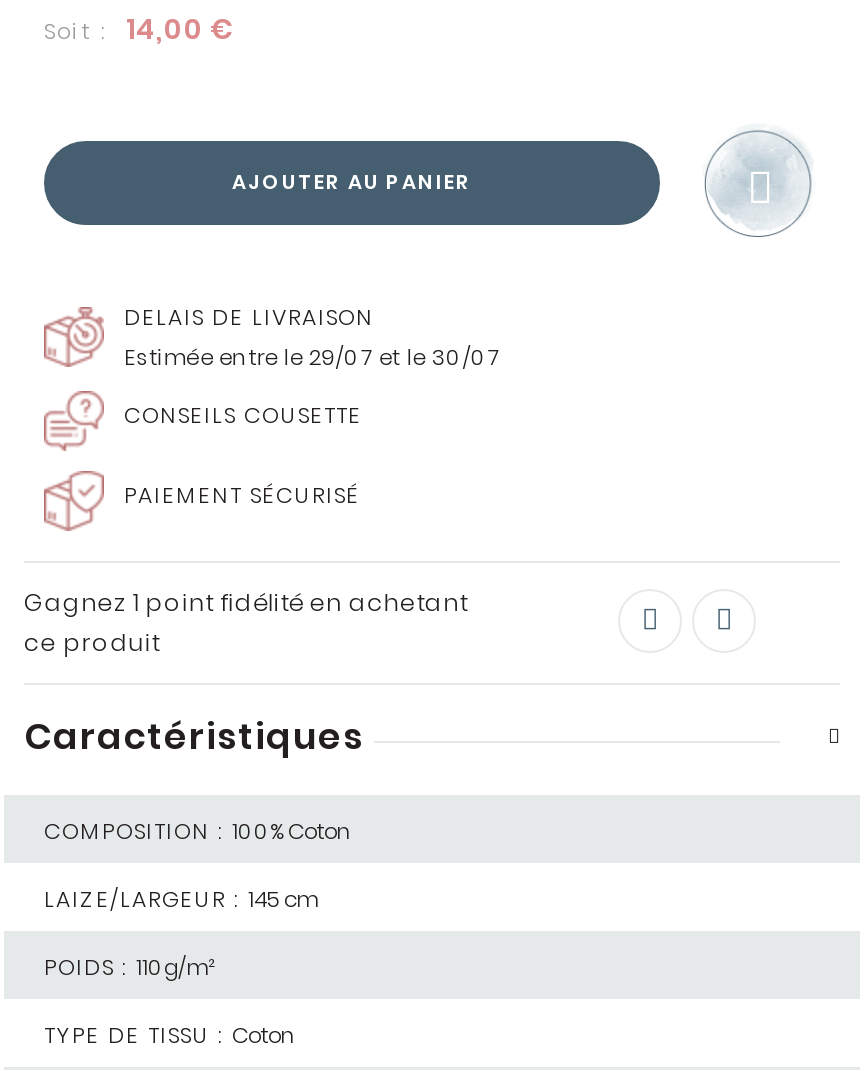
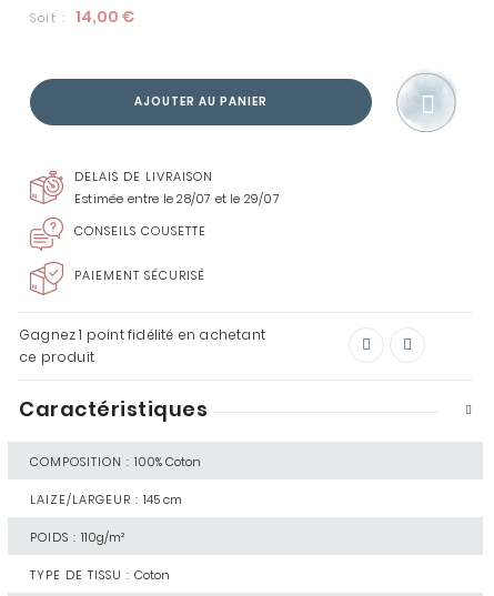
[124,341,500,373] Estimée entre le 29/07 et le 30/07 -> [74,190,280,208] Estimée entre le 28/07 et le 29/07

